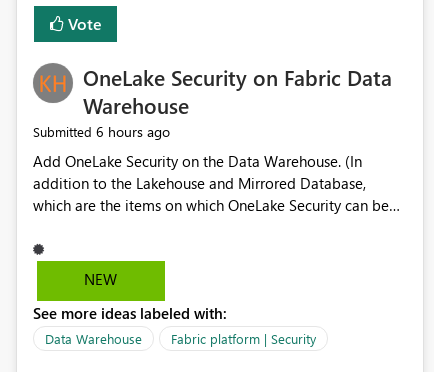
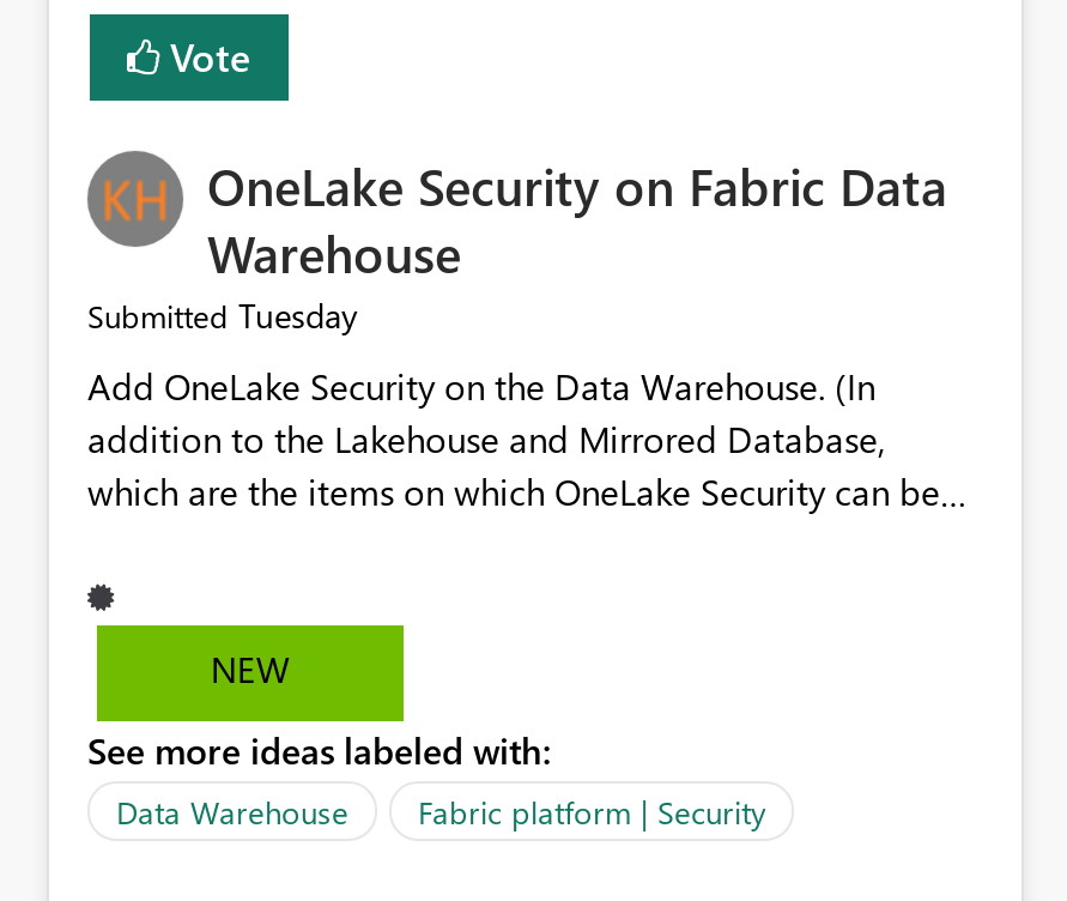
[33,122,170,141] Submitted 6 hours ago -> [87,293,358,339] Submitted Tuesday

